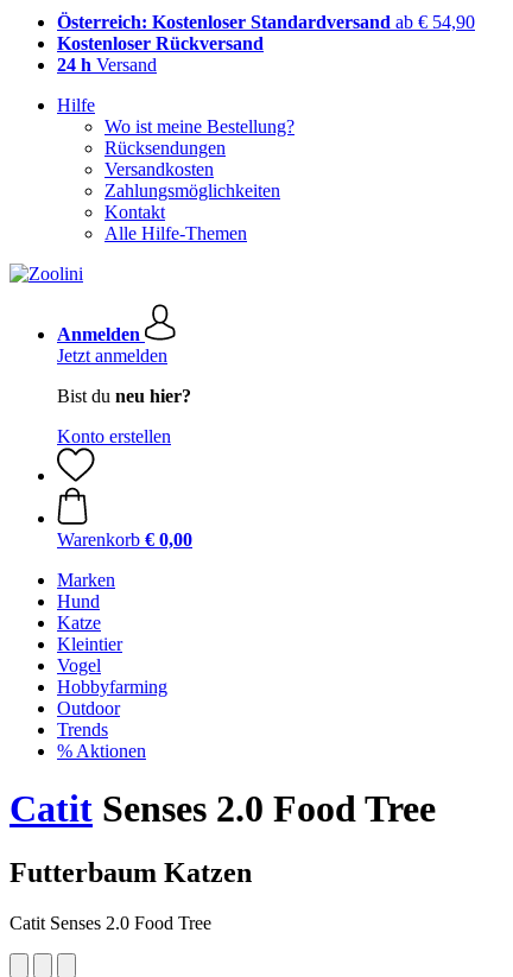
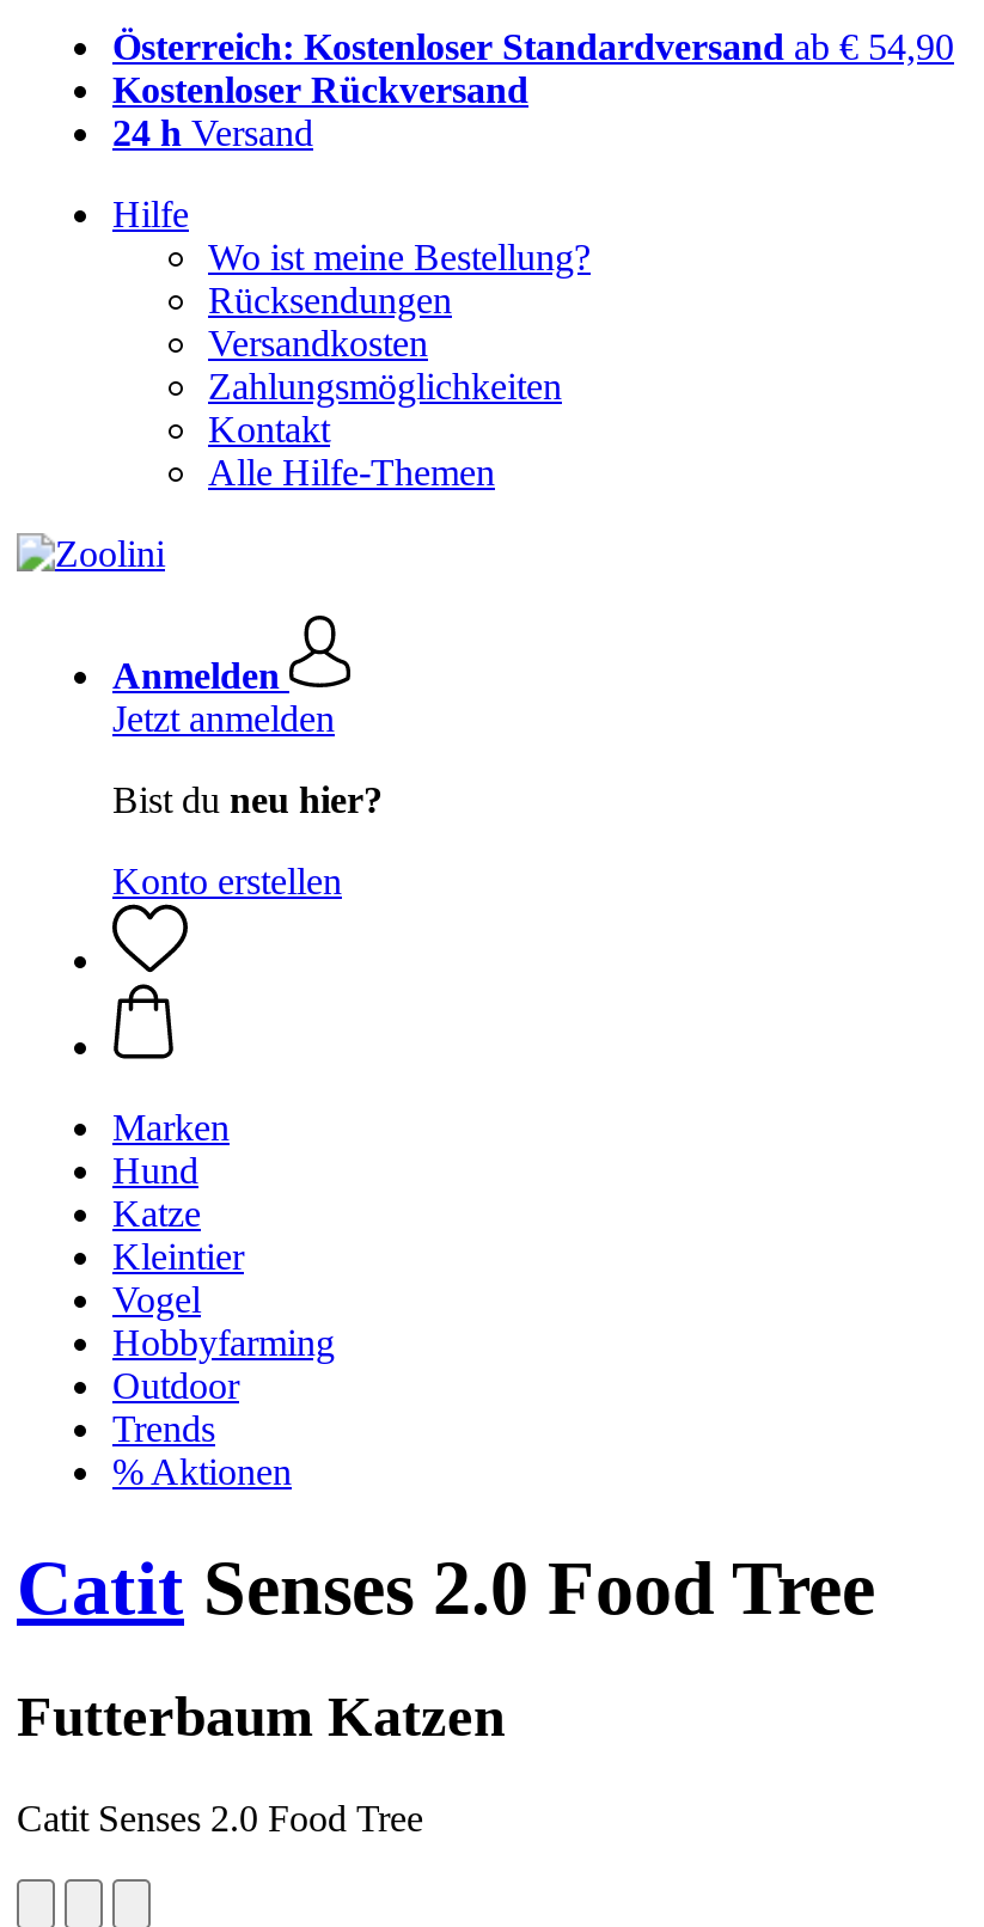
[57,529,192,550] Warenkorb € 0,00 -> none

